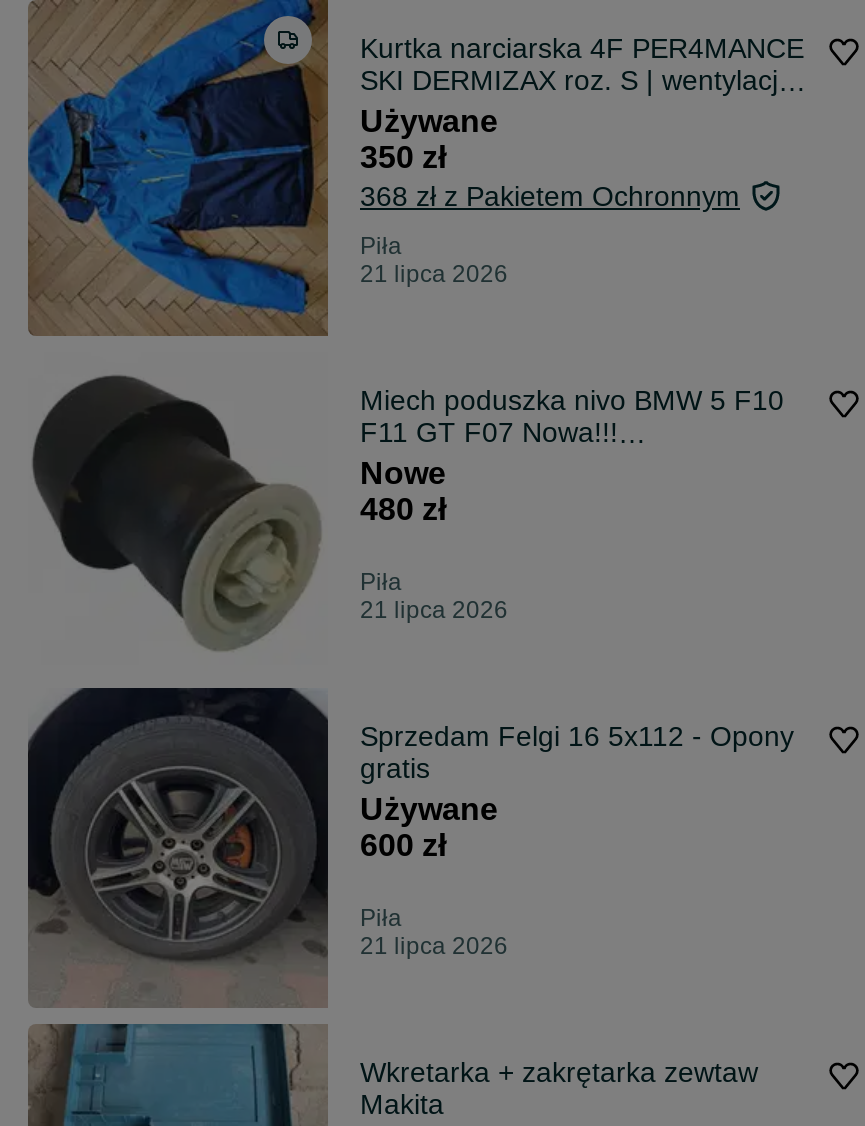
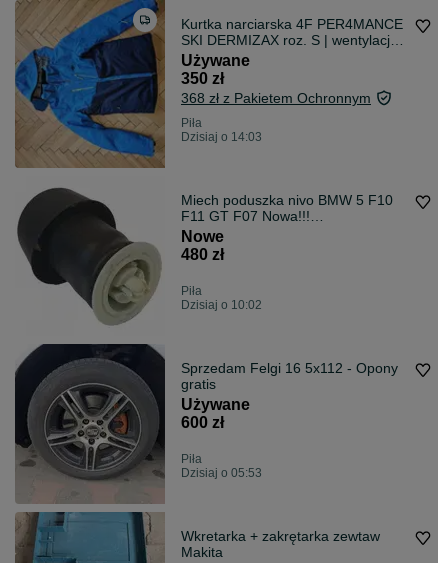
[360,261,508,289] 21 lipca 2026 -> [181,130,262,144] Dzisiaj o 14:03
[360,597,508,625] 21 lipca 2026 -> [181,298,262,312] Dzisiaj o 10:02
[360,933,508,961] 21 lipca 2026 -> [181,466,262,480] Dzisiaj o 05:53

